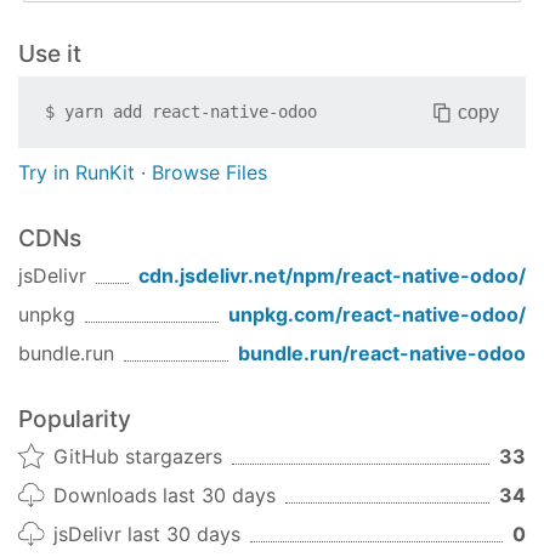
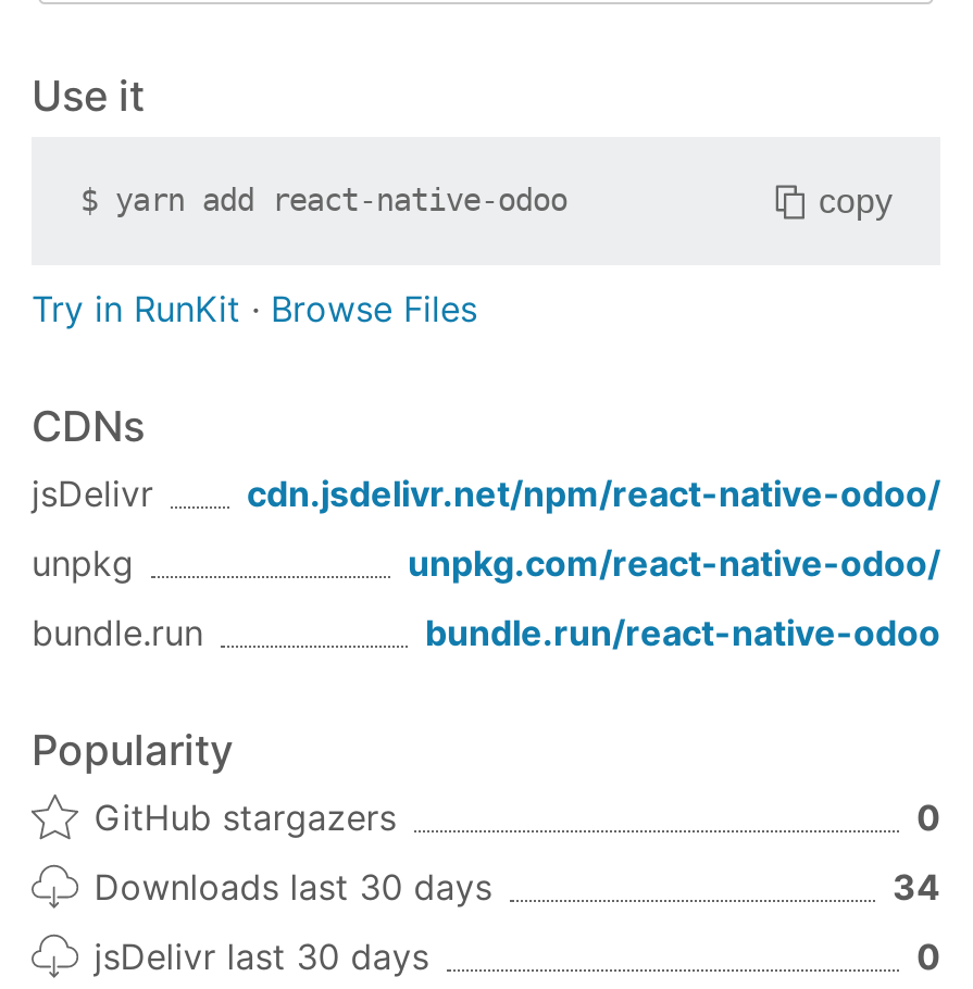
[499,445,526,469] 33 -> [916,796,940,840] 0

